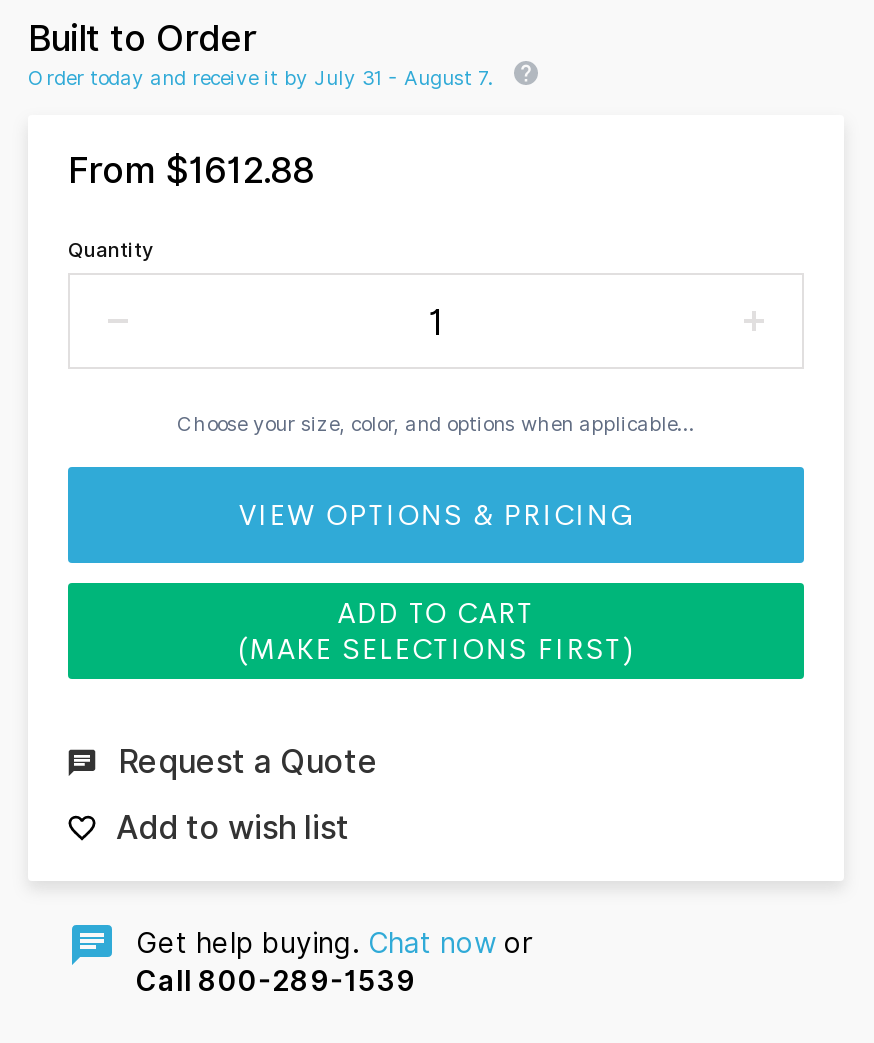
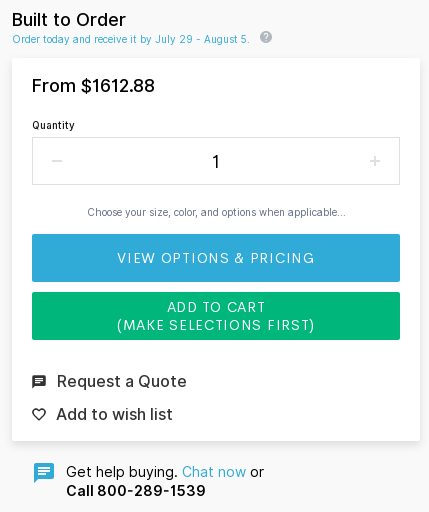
[28,65,494,89] Order today and receive it by July 31 - August 7. -> [12,33,250,45] Order today and receive it by July 29 - August 5.

